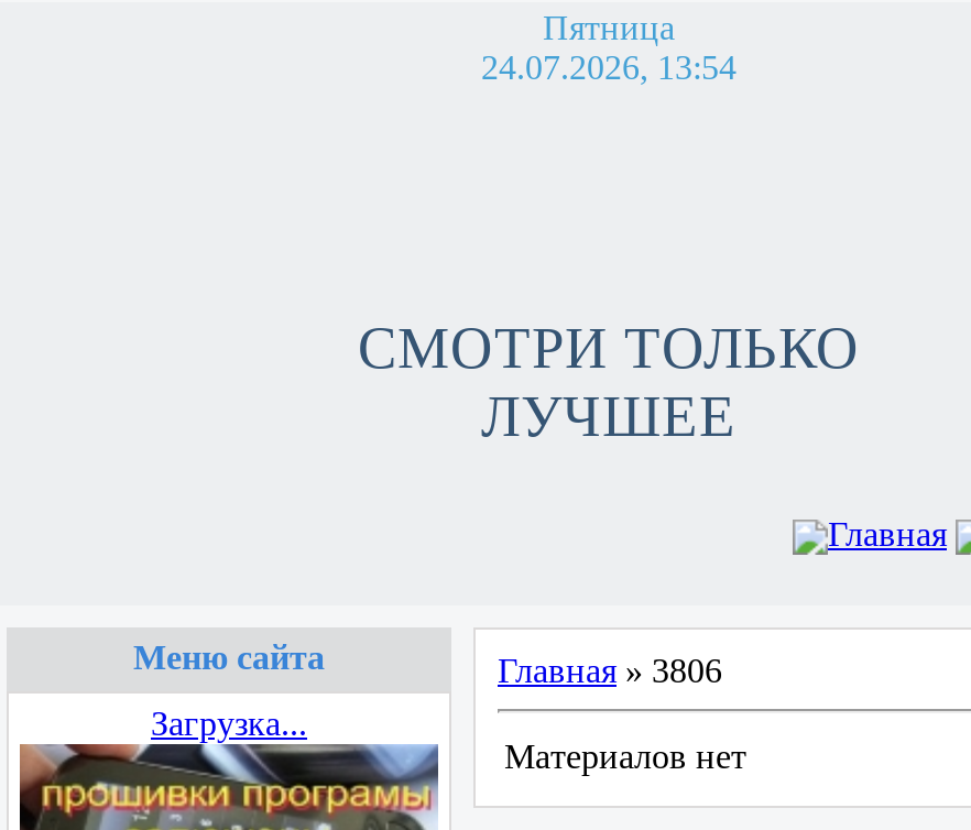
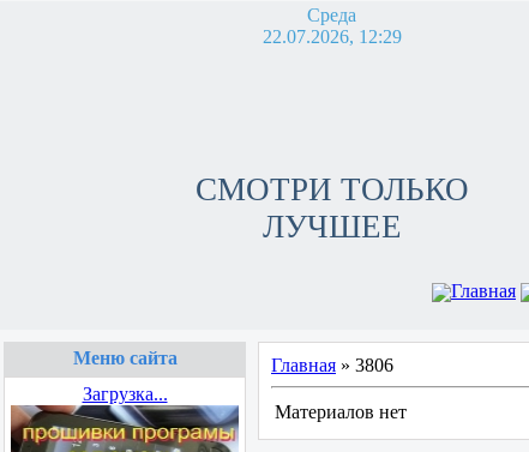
[481,9,737,86] Пятница | 24.07.2026, 13:54 -> [262,5,401,47] Среда | 22.07.2026, 12:29

